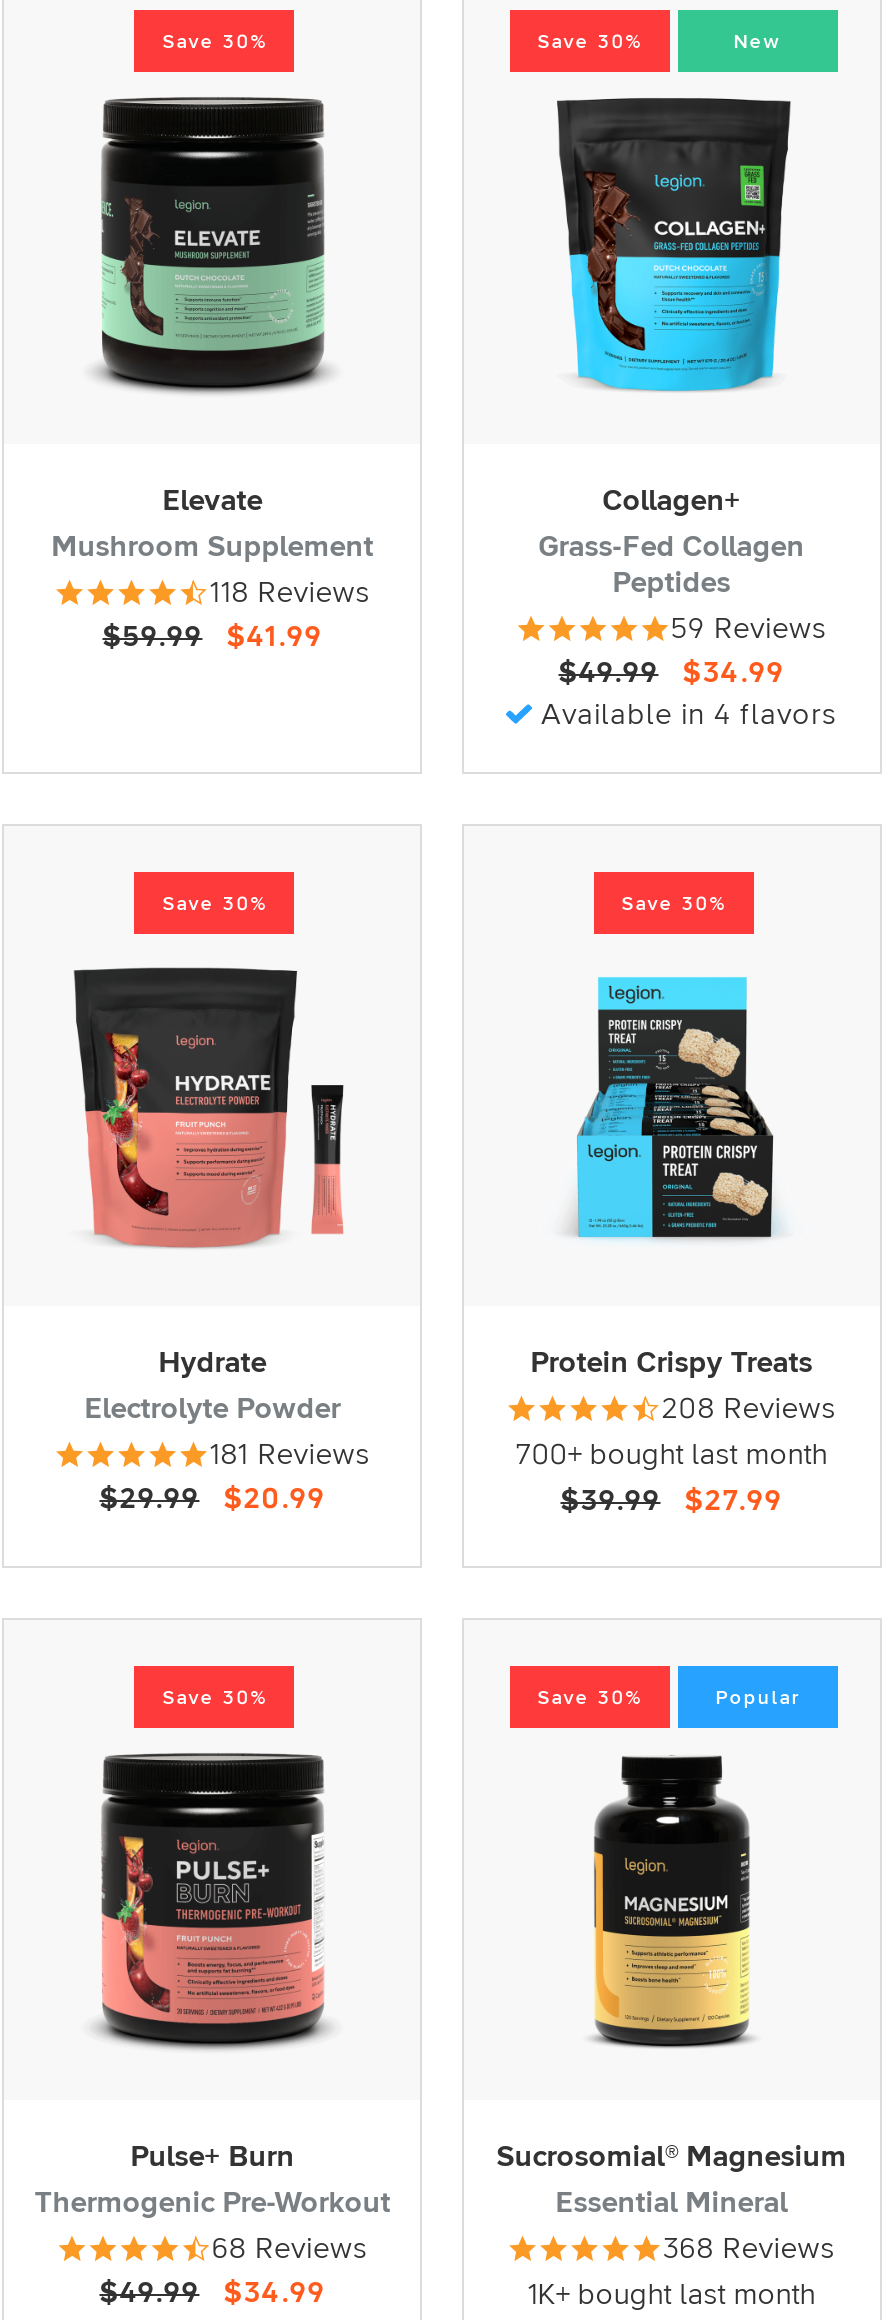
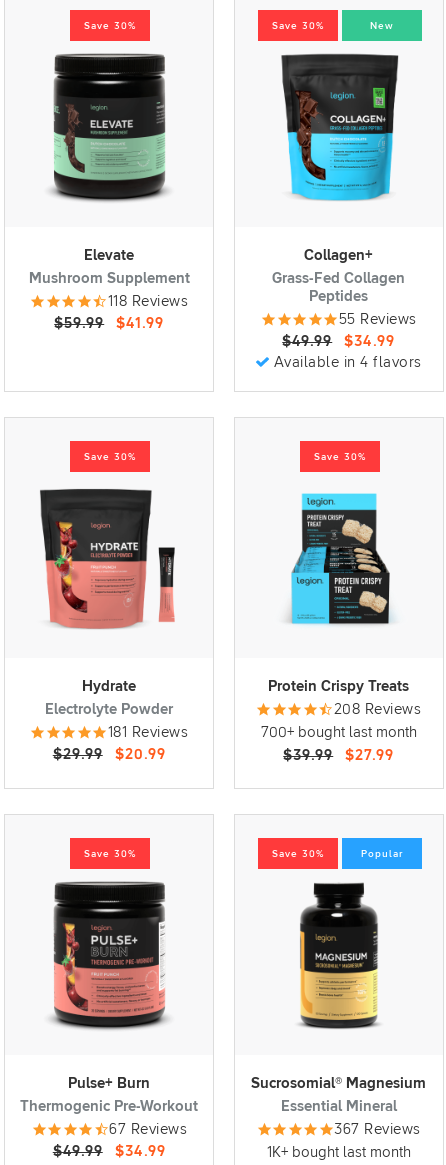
[671,615,827,645] 59 Reviews -> [338,312,416,327] 55 Reviews
[212,2235,368,2265] 68 Reviews -> [109,1122,187,1137] 67 Reviews
[663,2235,836,2265] 368 Reviews -> [334,1122,421,1137] 367 Reviews

